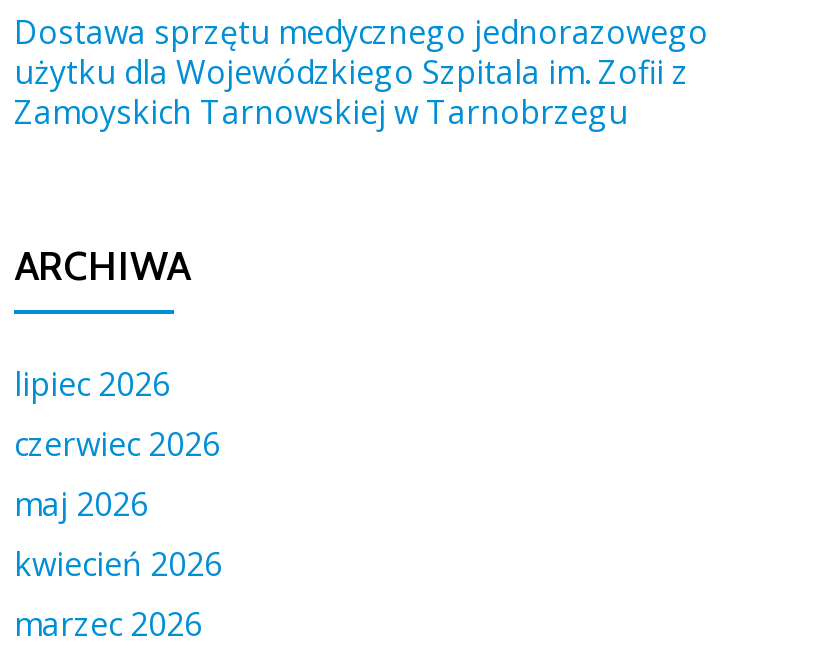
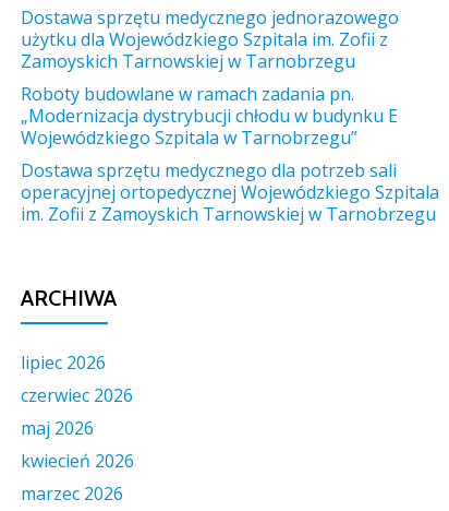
none -> [21,82,439,226] Roboty budowlane w ramach zadania pn. | „Modernizacja dystrybucji chłodu w budynku E | Wojewódzkiego Szpitala w Tarnobrzegu” | Dostawa sprzętu medycznego dla potrzeb sali | operacyjnej ortopedycznej Wojewódzkiego Szpitala | im. Zofii z Zamoyskich Tarnowskiej w Tarnobrzegu

